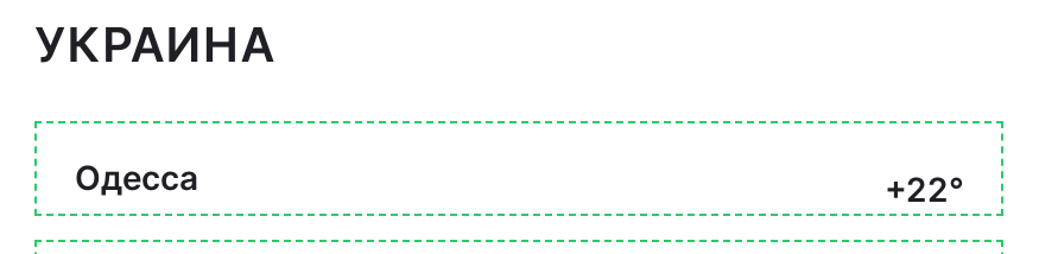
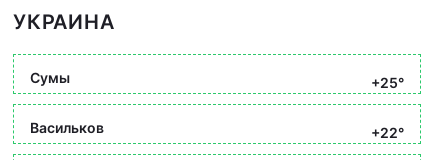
[75,155,198,196] Одесса -> [30,68,404,135] Сумы | +25° | Васильков

